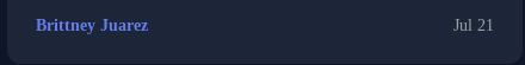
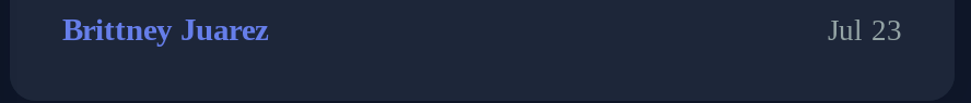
[453,16,494,34] Jul 21 -> [828,13,902,46] Jul 23

